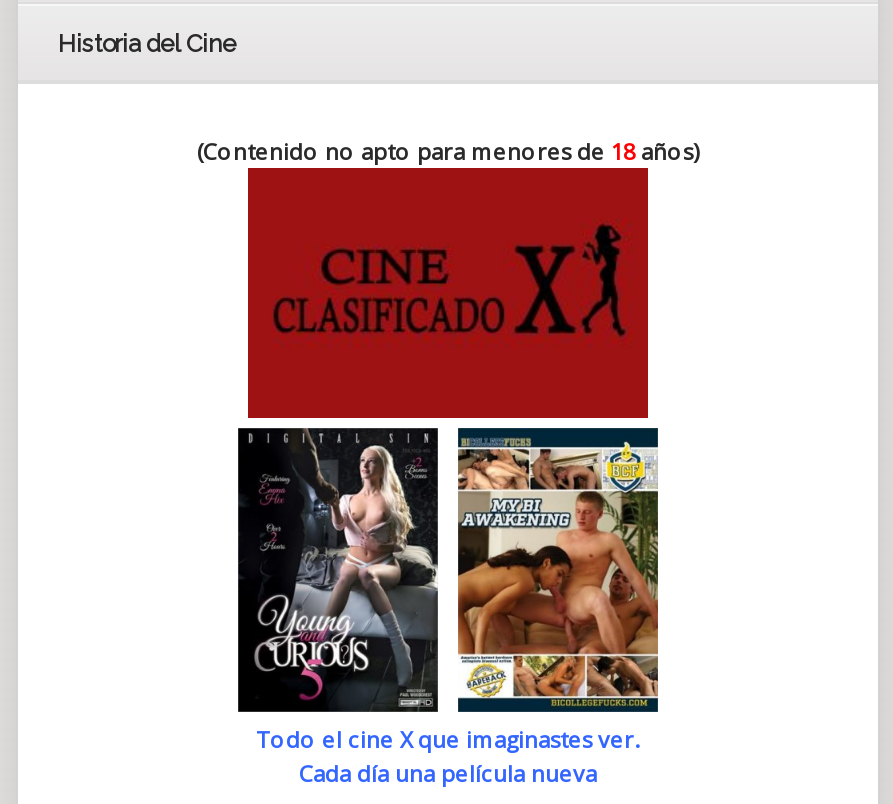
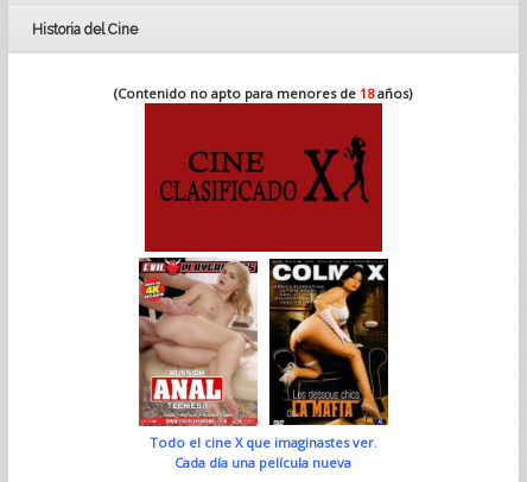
[236,426,440,712] [image] -> [138,256,259,426] [image]
[456,430,660,714] [image] -> [268,259,389,426] [image]

